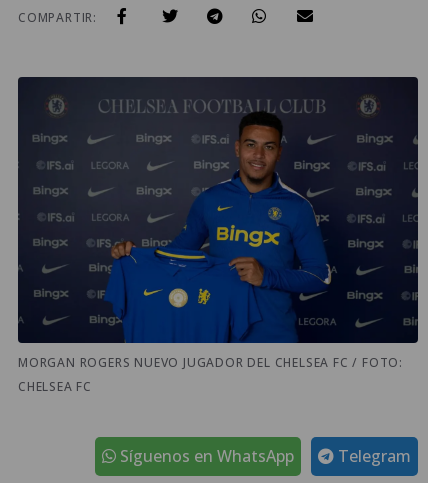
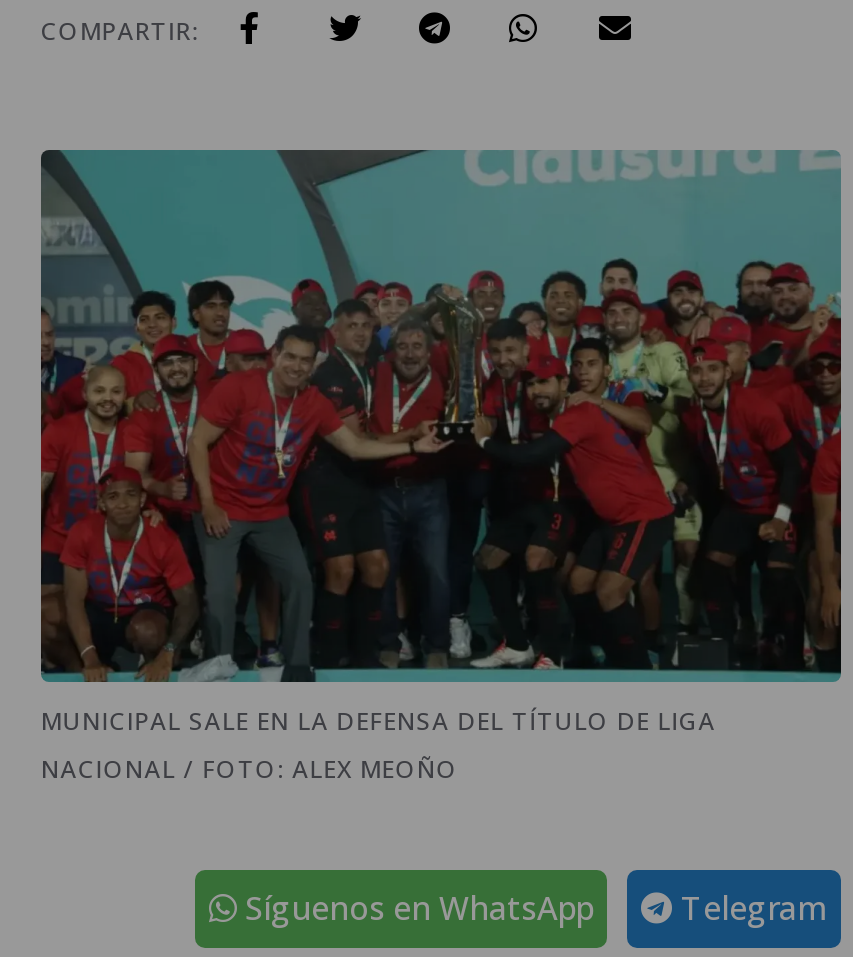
[17,76,419,395] [image] | MORGAN ROGERS NUEVO JUGADOR DEL CHELSEA FC / FOTO: | CHELSEA FC -> [39,148,843,787] [image] | MUNICIPAL SALE EN LA DEFENSA DEL TÍTULO DE LIGA | NACIONAL / FOTO: ALEX MEOÑO

